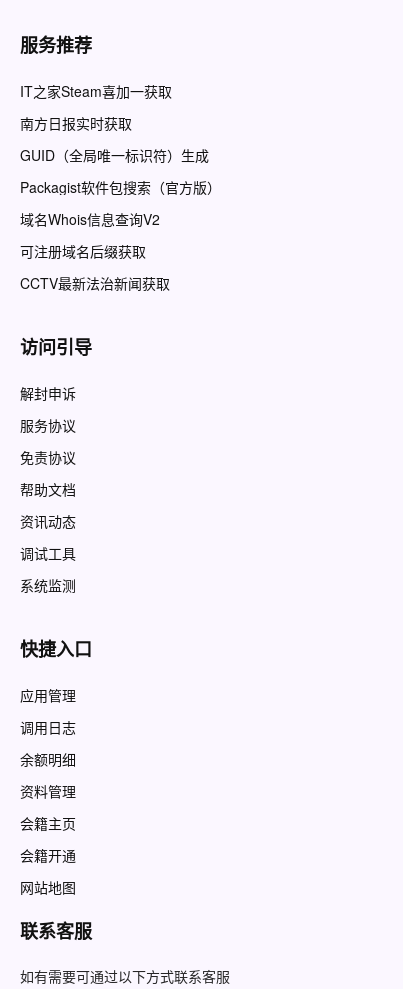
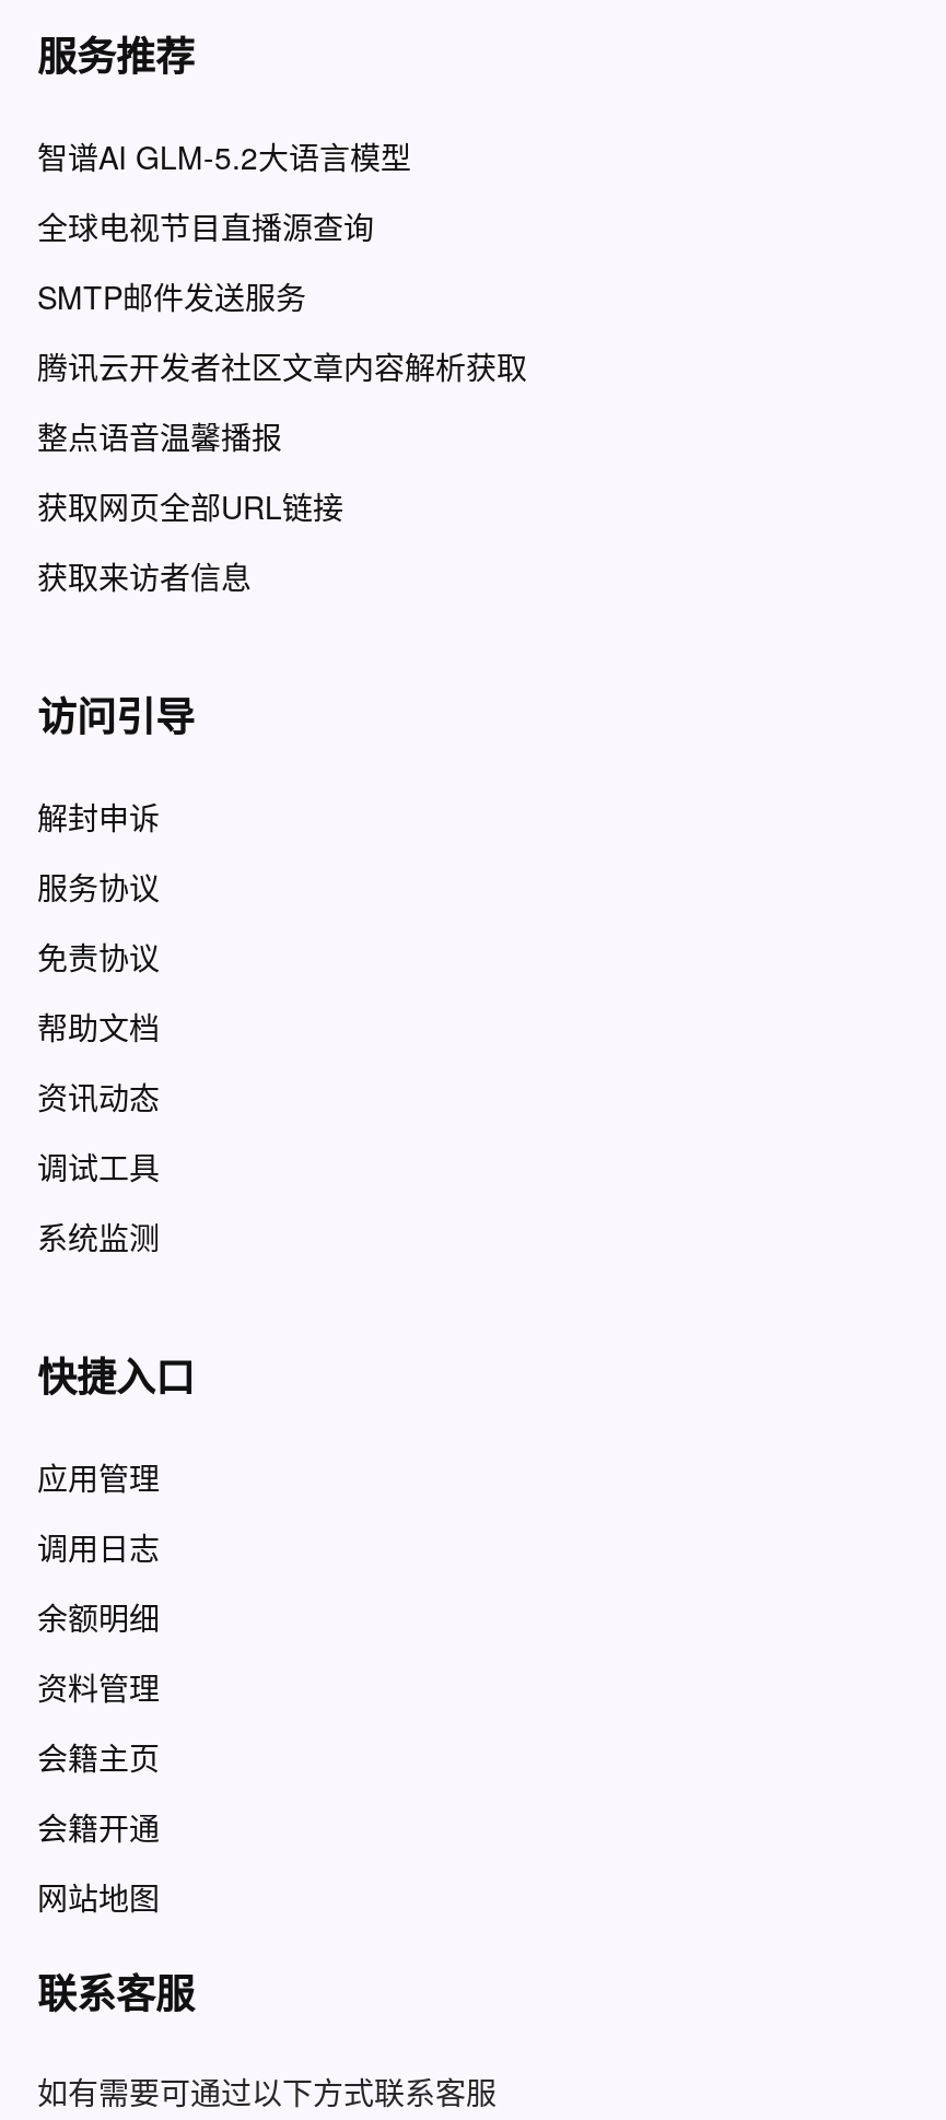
[20,81,172,101] IT之家Steam喜加一获取 -> [37,135,411,179] 智谱AI GLM-5.2大语言模型
[20,113,132,133] 南方日报实时获取 -> [37,205,374,249] 全球电视节目直播源查询
[20,145,209,165] GUID（全局唯一标识符）生成 -> [37,275,306,319] SMTP邮件发送服务
[20,177,221,197] Packagist软件包搜索（官方版） -> [37,345,527,389] 腾讯云开发者社区文章内容解析获取
[20,209,160,229] 域名Whois信息查询V2 -> [37,415,282,459] 整点语音温馨播报
[20,241,146,261] 可注册域名后缀获取 -> [37,485,343,529] 获取网页全部URL链接
[20,273,170,293] CCTV最新法治新闻获取 -> [37,555,252,598] 获取来访者信息

